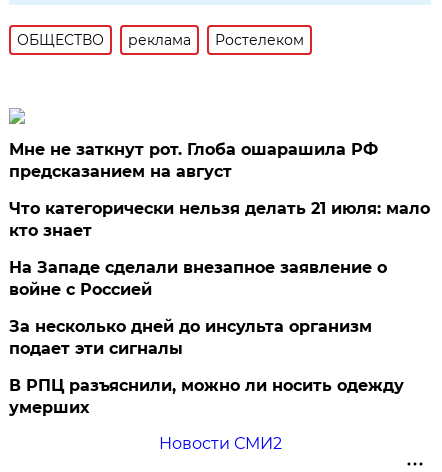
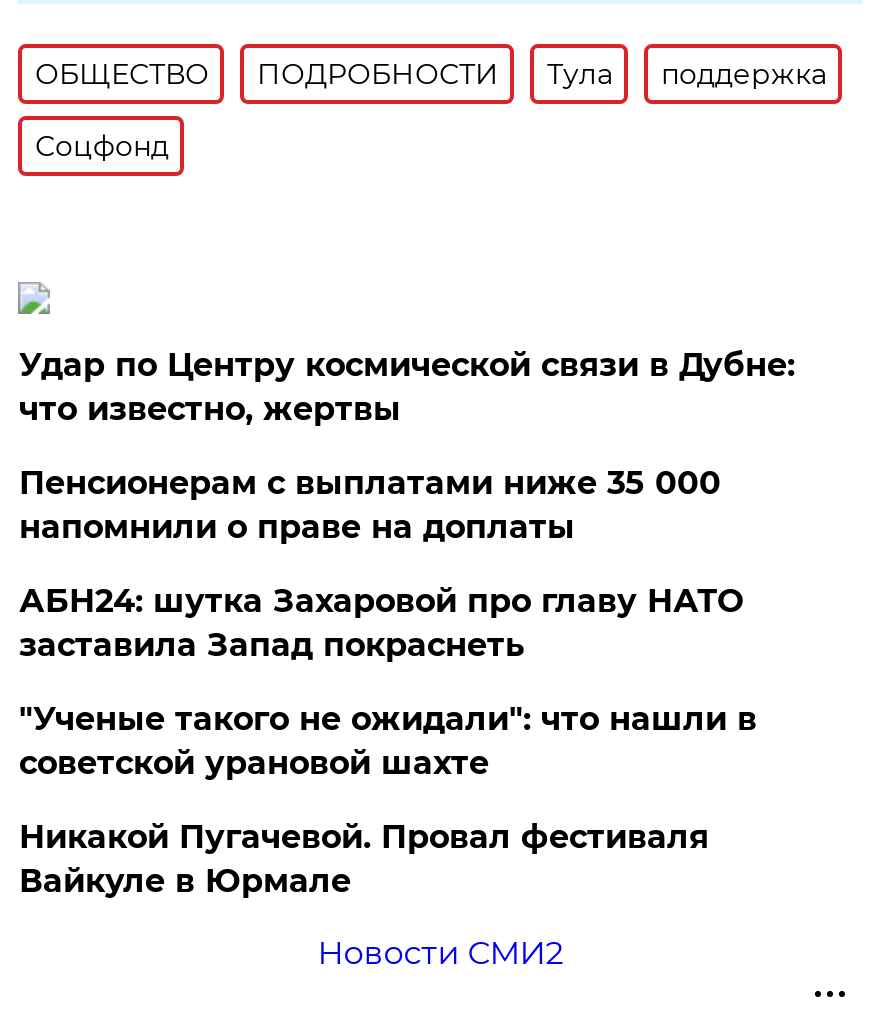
[128,31,304,49] реклама | Ростелеком -> [35,56,827,164] ПОДРОБНОСТИ | Тула | поддержка | Соцфонд
[9,140,430,417] Мне не заткнут рот. Глоба ошарашила РФ | предсказанием на август | Что категорически нельзя делать 21 июля: мало | кто знает | На Западе сделали внезапное заявление о | войне с Россией | За несколько дней до инсульта организм | подает эти сигналы | В РПЦ разъяснили, можно ли носить одежду | умерших -> [19,346,795,900] Удар по Центру космической связи в Дубне: | что известно, жертвы | Пенсионерам с выплатами ниже 35 000 | напомнили о праве на доплаты | АБН24: шутка Захаровой про главу НАТО | заставила Запад покраснеть | "Ученые такого не ожидали": что нашли в | советской урановой шахте | Никакой Пугачевой. Провал фестиваля | Вайкуле в Юрмале

